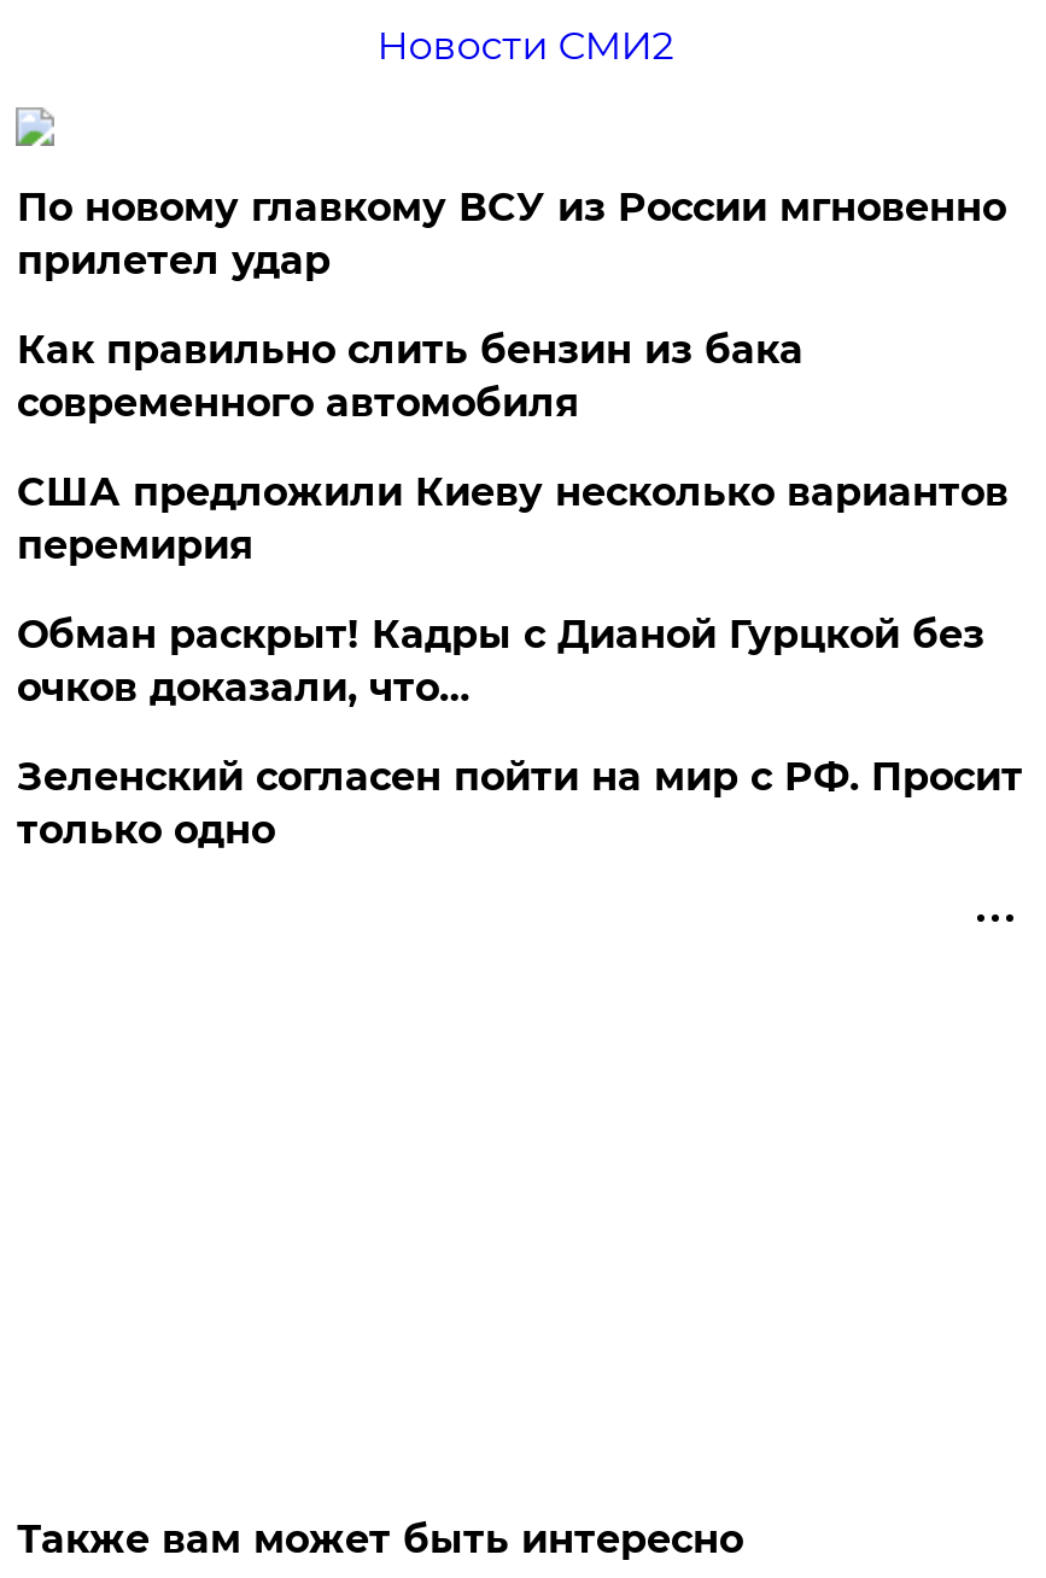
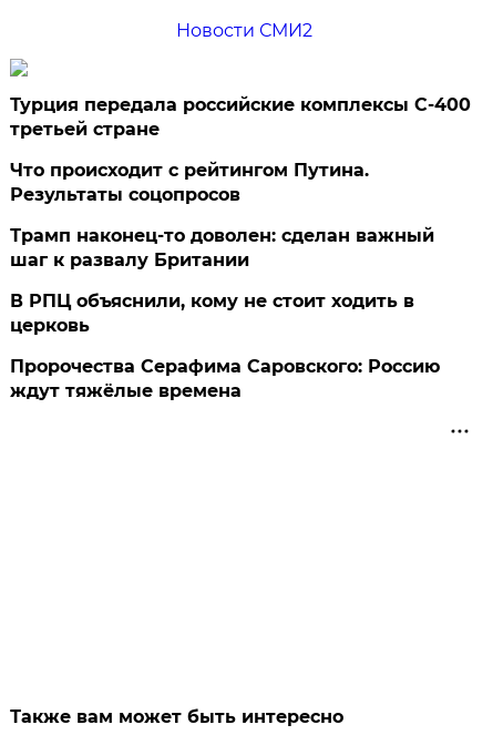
[17,185,1006,284] По новому главкому ВСУ из России мгновенно | прилетел удар -> [10,94,471,140] Турция передала российские комплексы С-400 | третьей стране
[17,327,803,426] Как правильно слить бензин из бака | современного автомобиля -> [10,160,369,205] Что происходит с рейтингом Путина. | Результаты соцопросов
[17,469,1008,568] США предложили Киеву несколько вариантов | перемирия -> [10,225,435,270] Трамп наконец-то доволен: сделан важный | шаг к развалу Британии
[17,612,984,711] Обман раскрыт! Кадры с Дианой Гурцкой без | очков доказали, что… -> [10,290,415,336] В РПЦ объяснили, кому не стоит ходить в | церковь
[17,754,1023,853] Зеленский согласен пойти на мир с РФ. Просит | только одно -> [10,356,440,401] Пророчества Серафима Саровского: Россию | ждут тяжёлые времена

